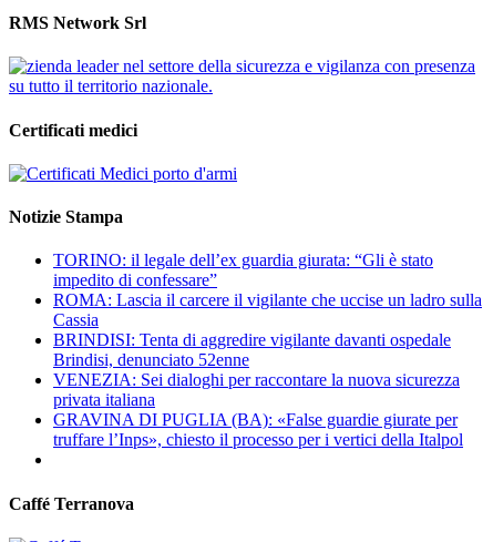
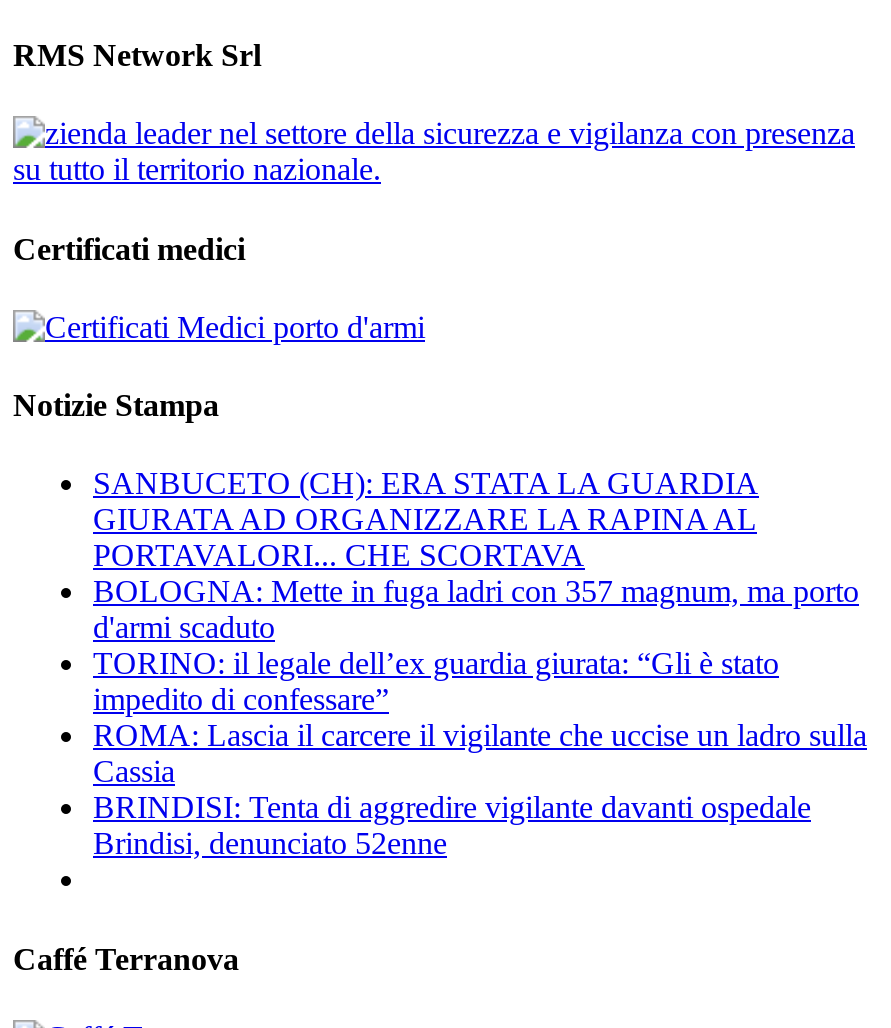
none -> [93,467,859,645] SANBUCETO (CH): ERA STATA LA GUARDIA | GIURATA AD ORGANIZZARE LA RAPINA AL | PORTAVALORI... CHE SCORTAVA | BOLOGNA: Mette in fuga ladri con 357 magnum, ma porto | d'armi scaduto
moved [53,251,482,370] -> [93,647,867,861]: TORINO: il legale dell’ex guardia giurata: “Gli è stato | impedito di confessare” | ROMA: Lascia il carcere il vigilante che uccise un ladro sulla | Cassia | BRINDISI: Tenta di aggredire vigilante davanti ospedale | Brindisi, denunciato 52enne
[53,371,463,449] VENEZIA: Sei dialoghi per raccontare la nuova sicurezza | privata italiana | GRAVINA DI PUGLIA (BA): «False guardie giurate per | truffare l’Inps», chiesto il processo per i vertici della Italpol -> none

